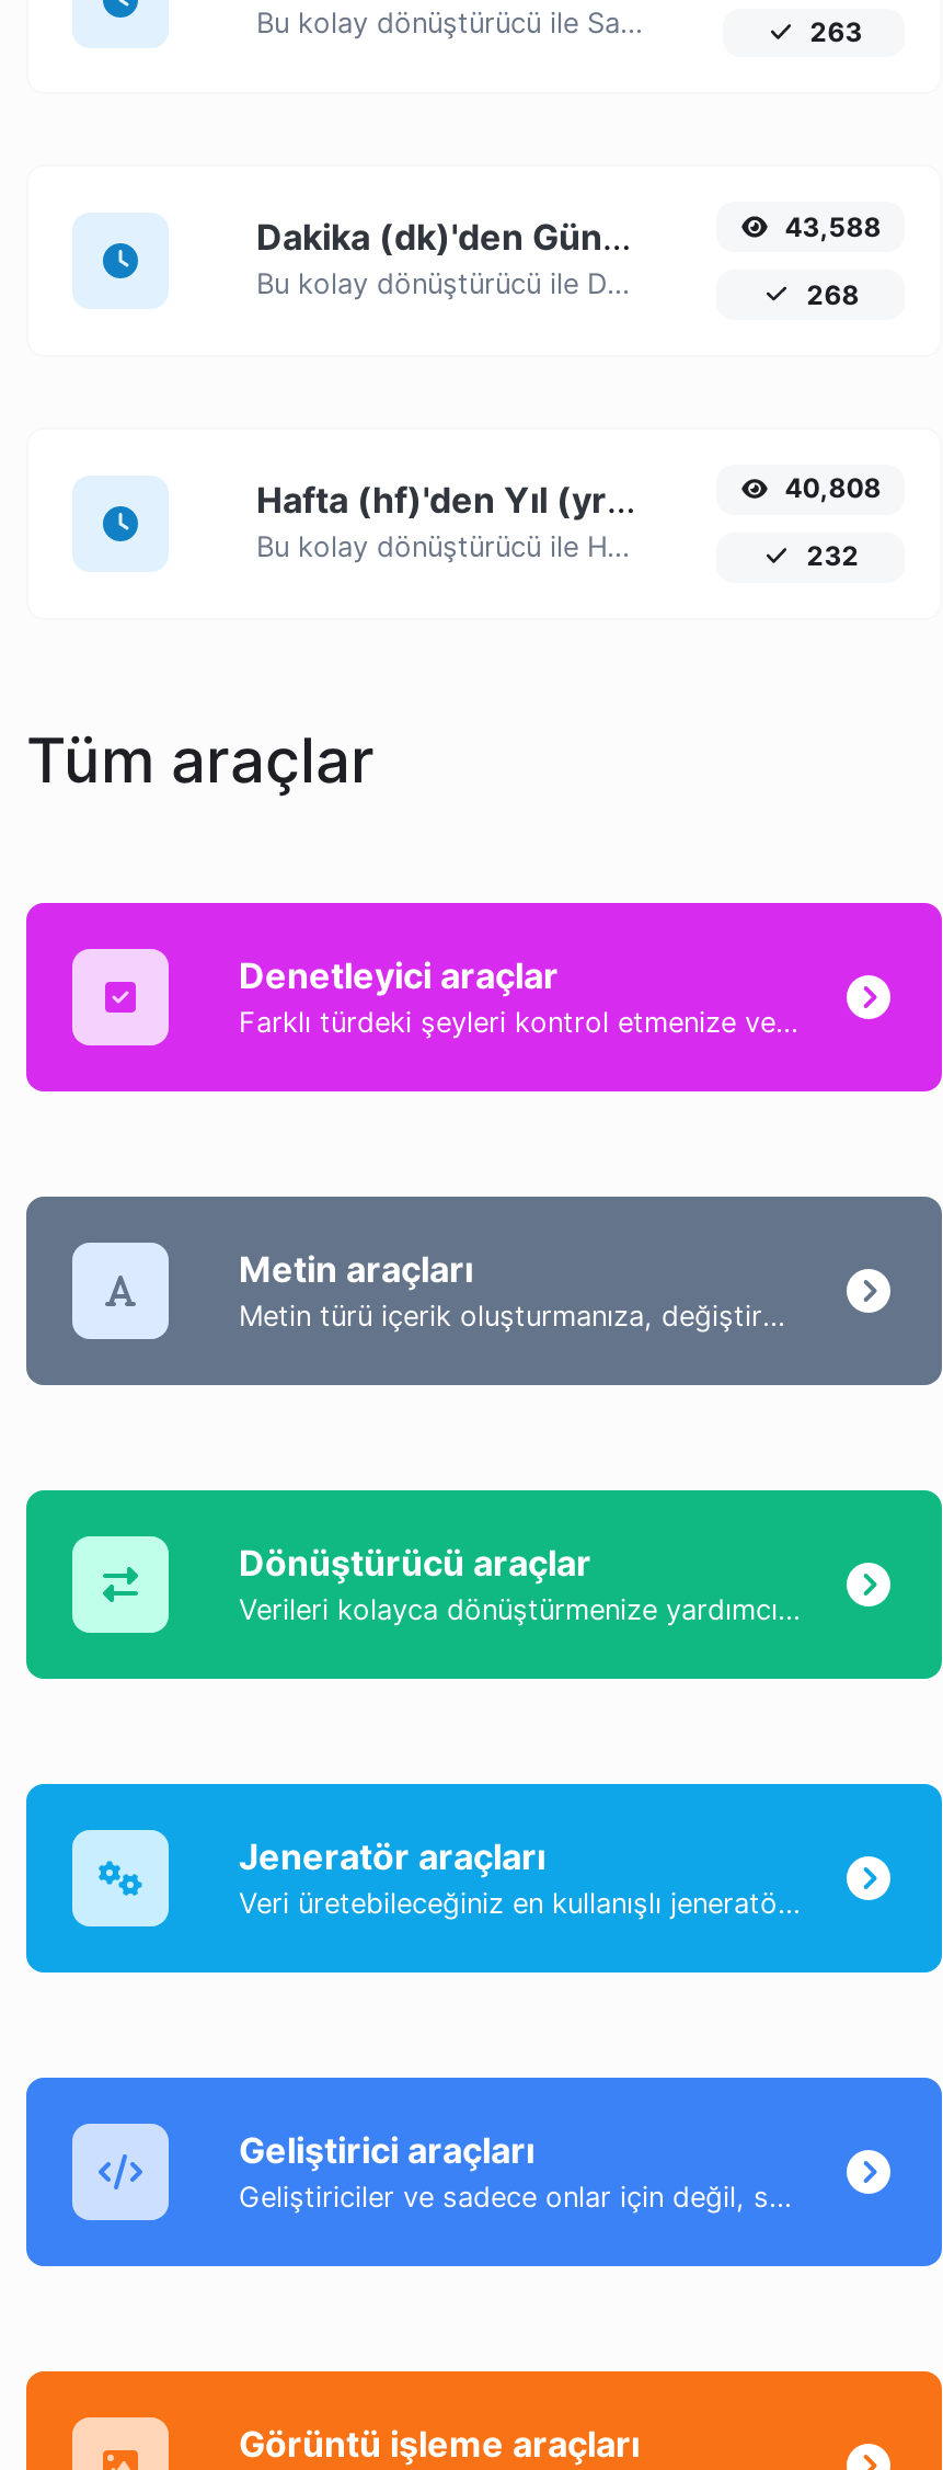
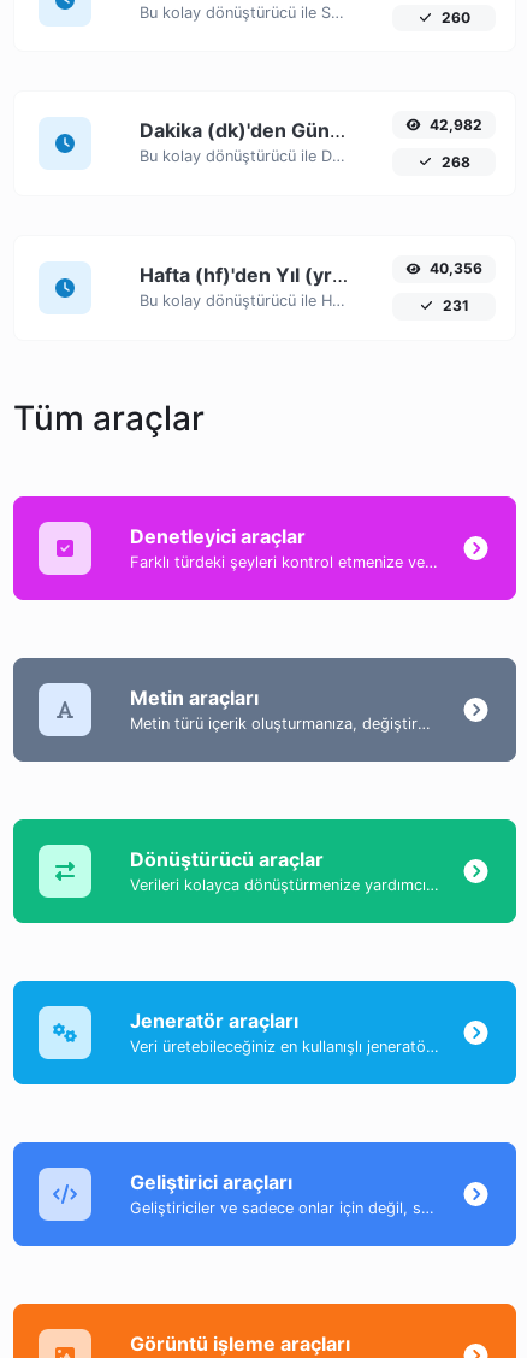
[803,15,862,48] 263 -> [438,8,471,27] 260
[778,210,881,243] 43,588 -> [426,115,483,134] 42,982
[778,472,881,505] 40,808 -> [426,260,483,278] 40,356
[800,540,859,572] 232 -> [439,297,469,315] 231

